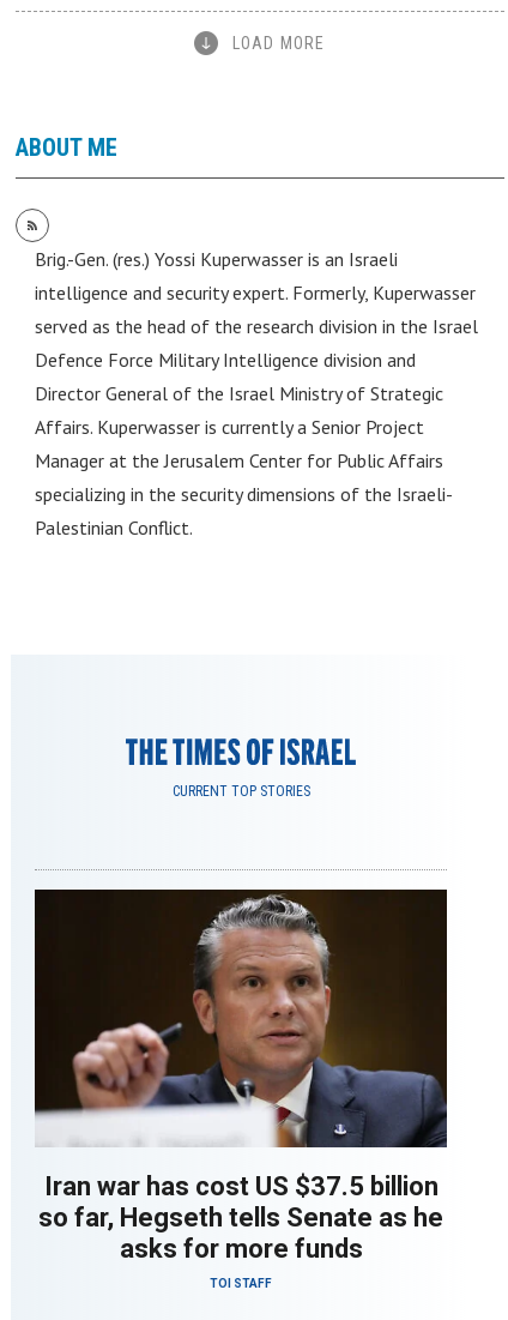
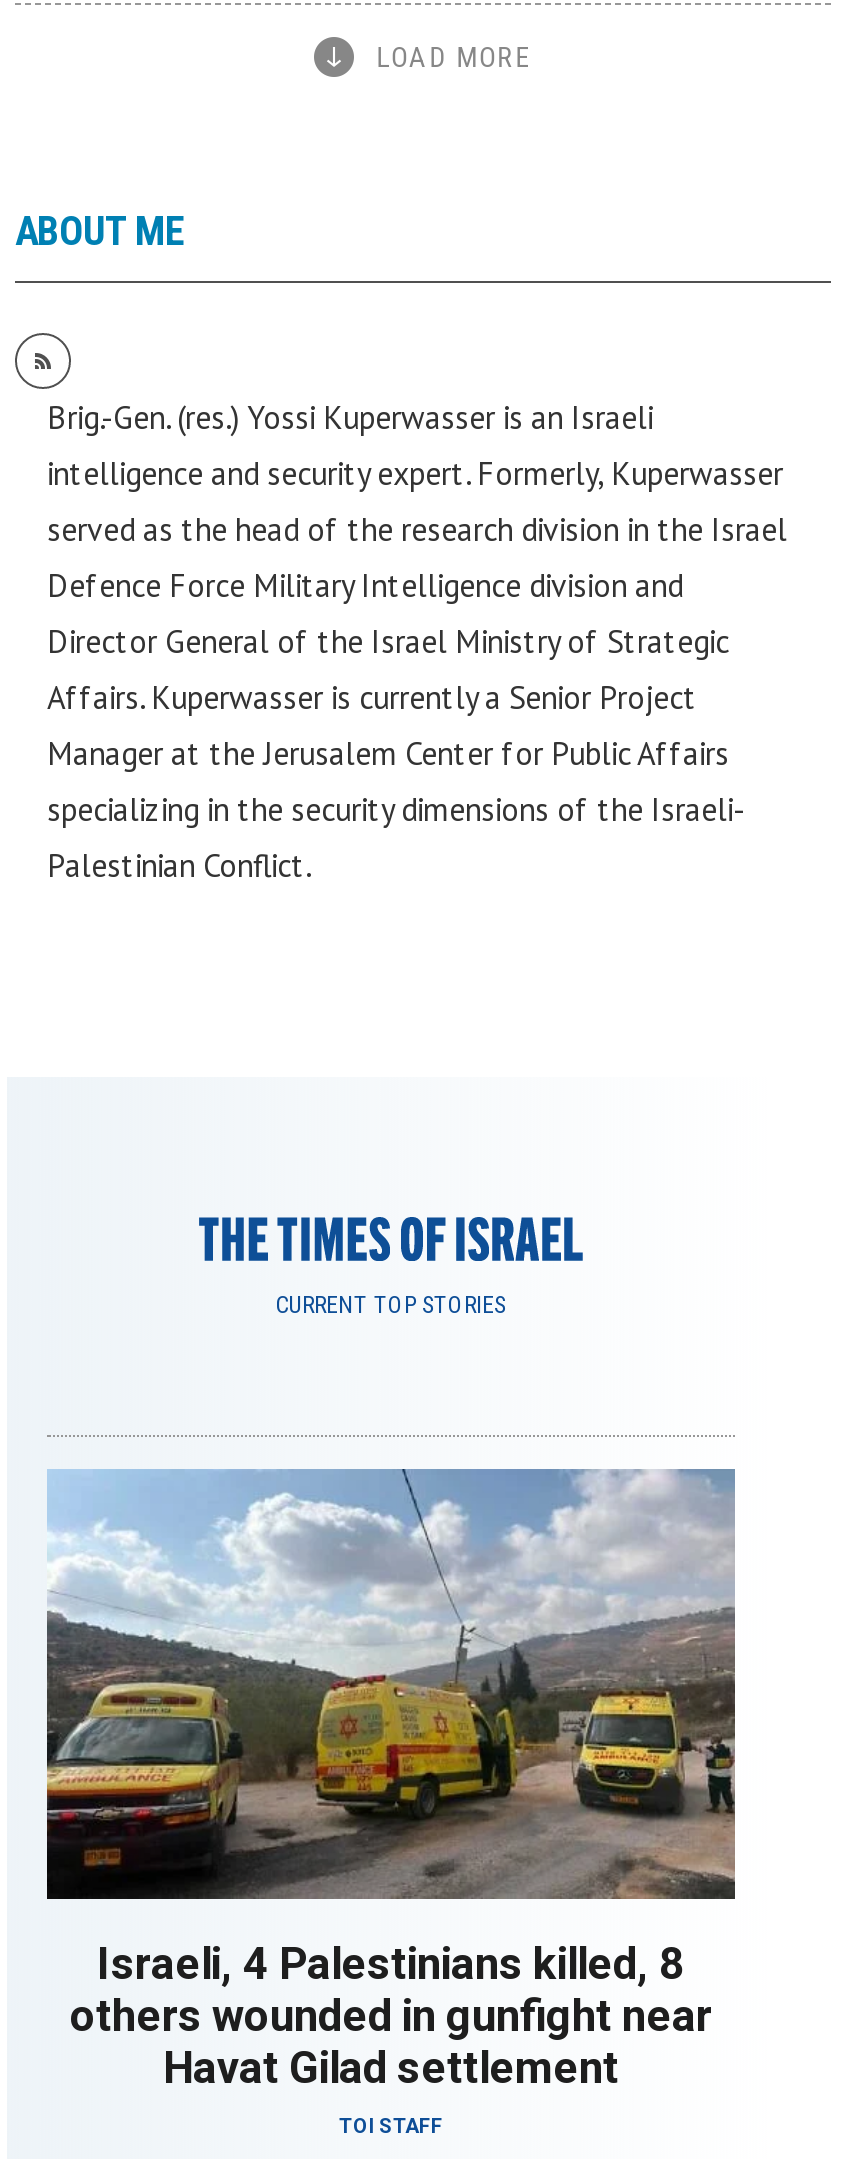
[34,888,448,1264] [image] | Iran war has cost US $37.5 billion | so far, Hegseth tells Senate as he | asks for more funds -> [45,1467,737,2093] [image] | Israeli, 4 Palestinians killed, 8 | others wounded in gunfight near | Havat Gilad settlement

